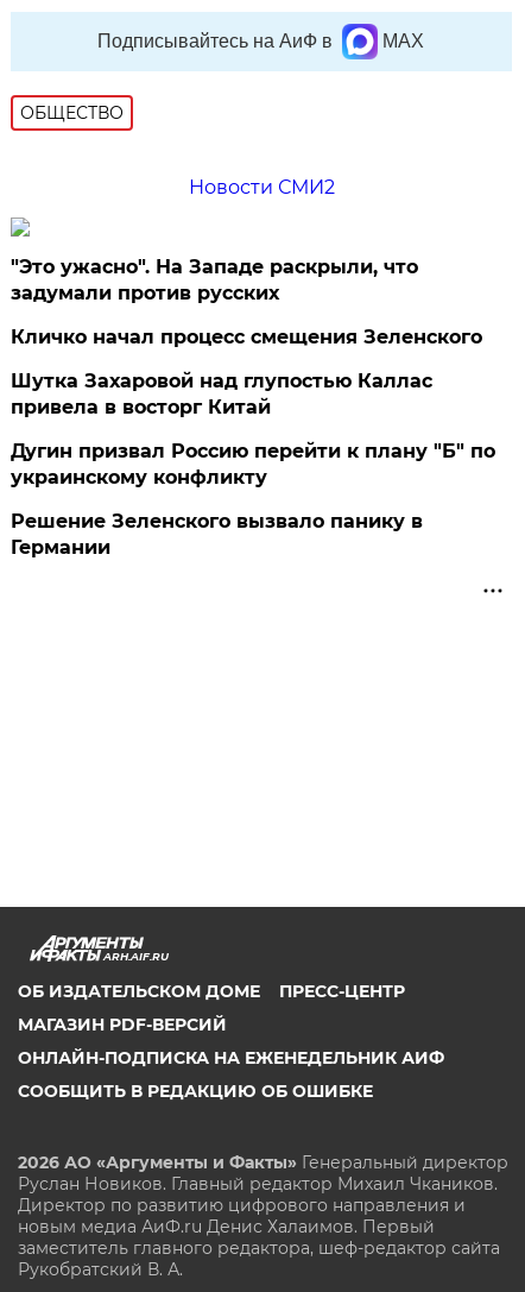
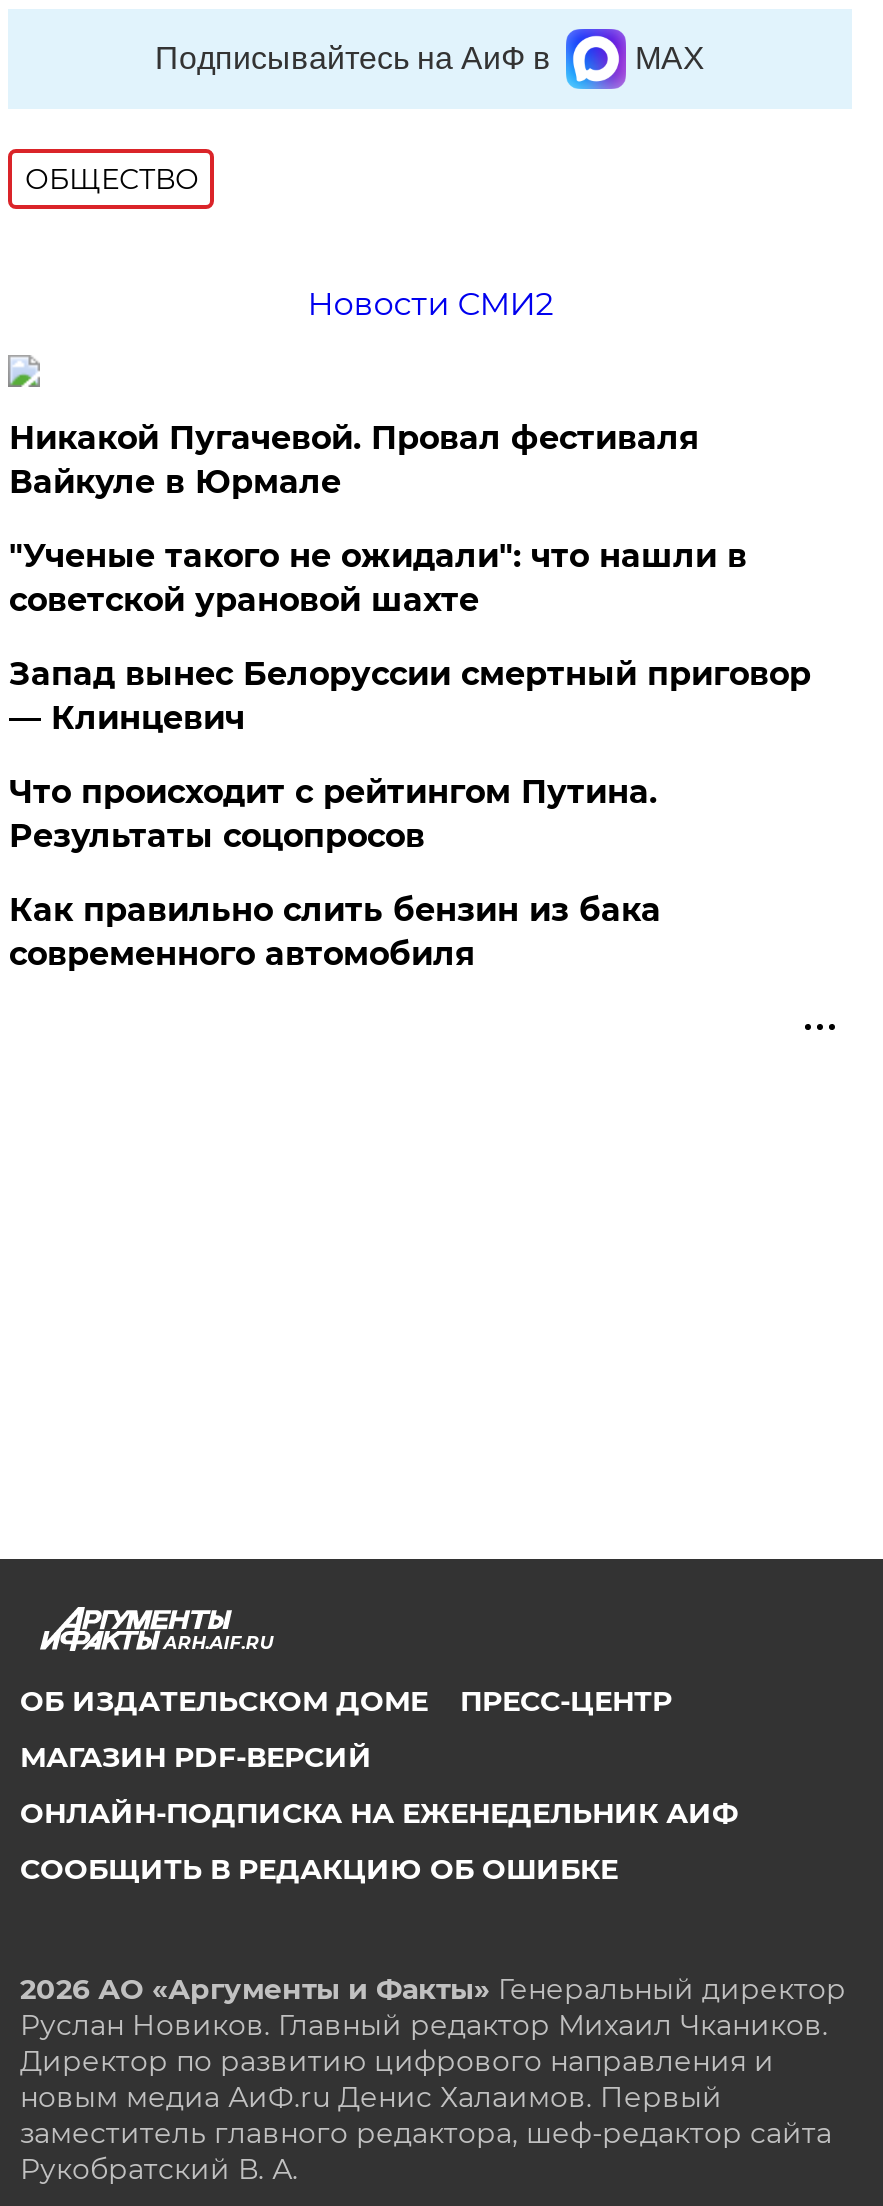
[11,255,419,304] "Это ужасно". На Западе раскрыли, что | задумали против русских -> [9,418,699,500] Никакой Пугачевой. Провал фестиваля | Вайкуле в Юрмале
[11,325,483,348] Кличко начал процесс смещения Зеленского -> [9,536,747,618] "Ученые такого не ожидали": что нашли в | советской урановой шахте
[11,369,433,418] Шутка Захаровой над глупостью Каллас | привела в восторг Китай -> [9,654,811,736] Запад вынес Белоруссии смертный приговор | — Клинцевич
[11,439,496,488] Дугин призвал Россию перейти к плану "Б" по | украинскому конфликту -> [9,772,657,854] Что происходит с рейтингом Путина. | Результаты соцопросов
[11,510,423,558] Решение Зеленского вызвало панику в | Германии -> [9,890,661,972] Как правильно слить бензин из бака | современного автомобиля

